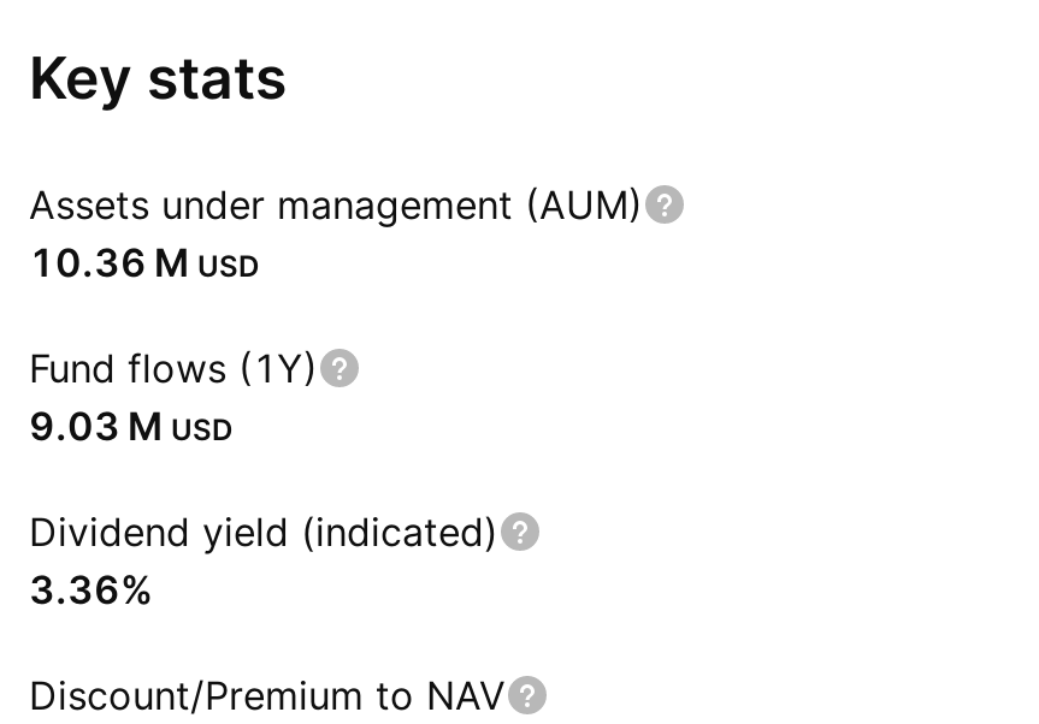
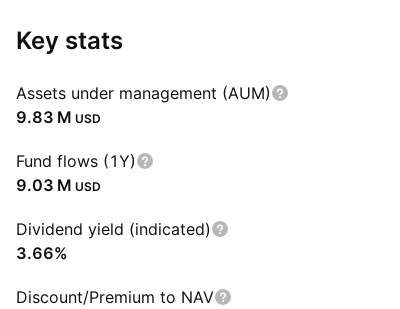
[29,238,260,286] 10.36 M USD -> [16,107,101,127] 9.83 M USD
[29,565,154,613] 3.36% -> [16,243,68,263] 3.66%

